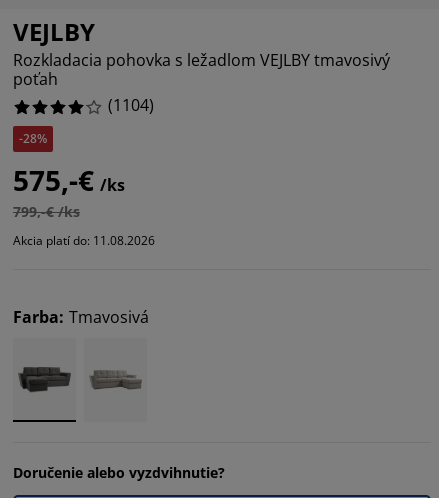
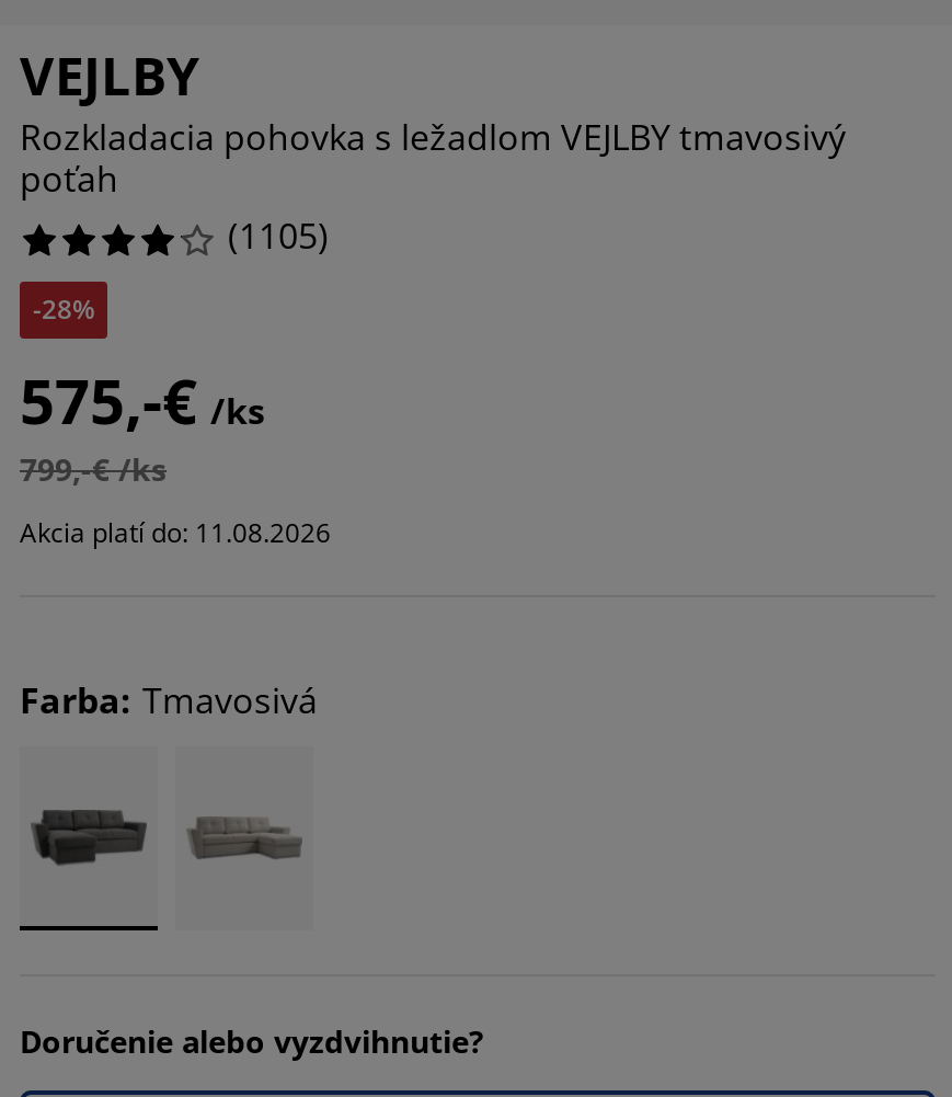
[108,94,154,116] (1104) -> [228,212,329,260] (1105)

